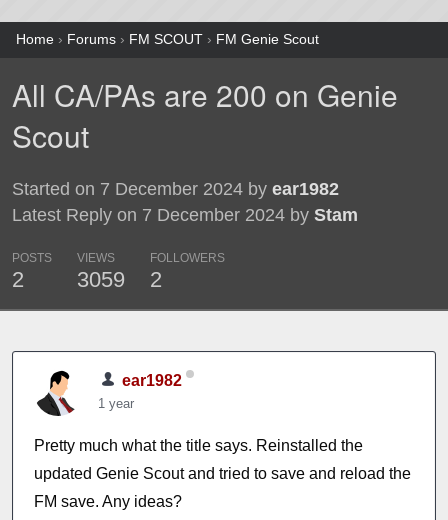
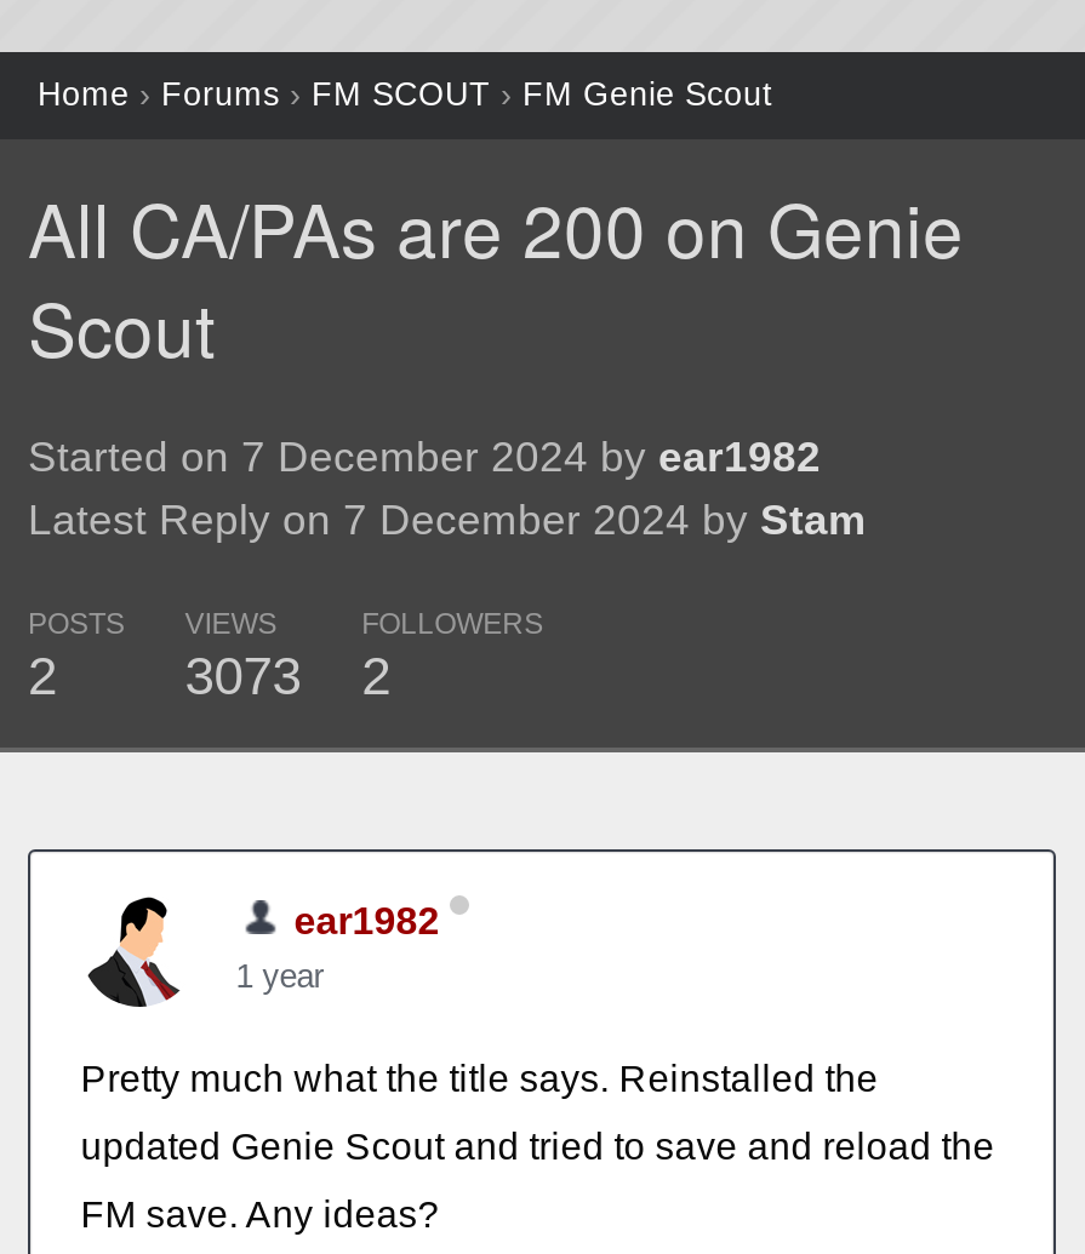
[77,267,162,292] 3059 2 -> [185,646,391,707] 3073 2

